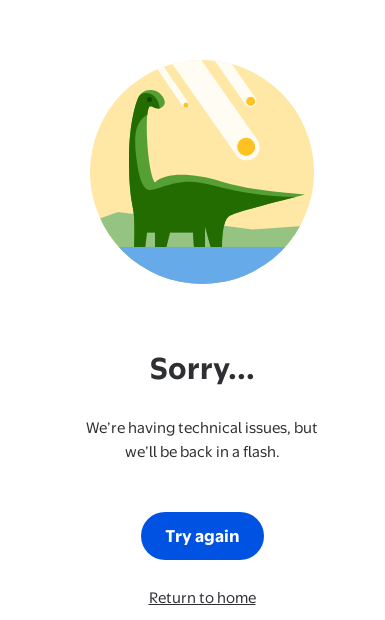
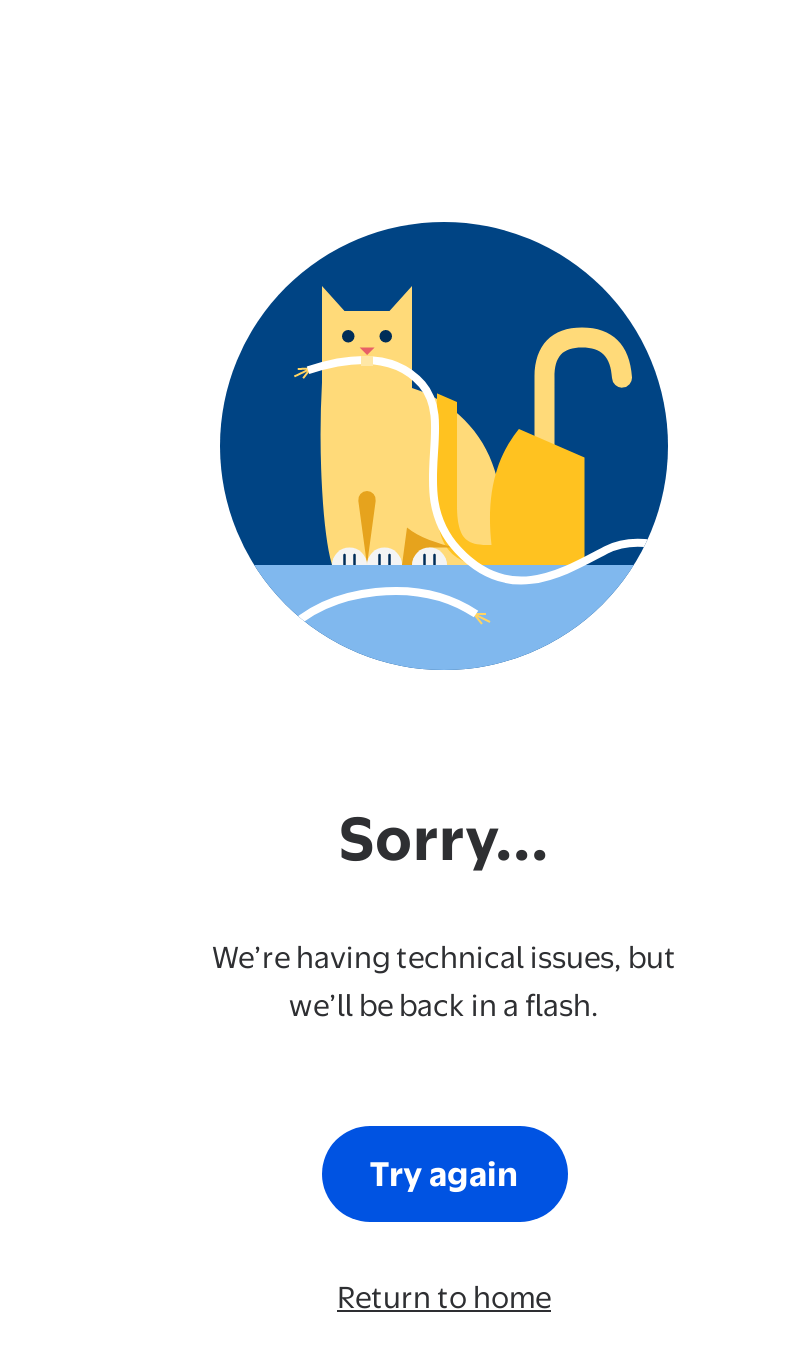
[90,60,314,261] [image] -> [218,220,670,626] [image]

